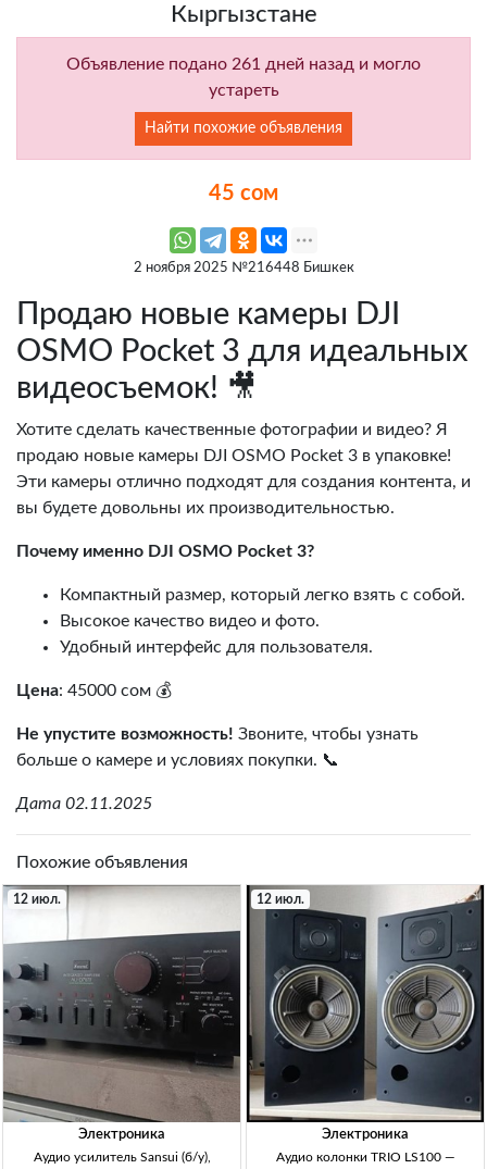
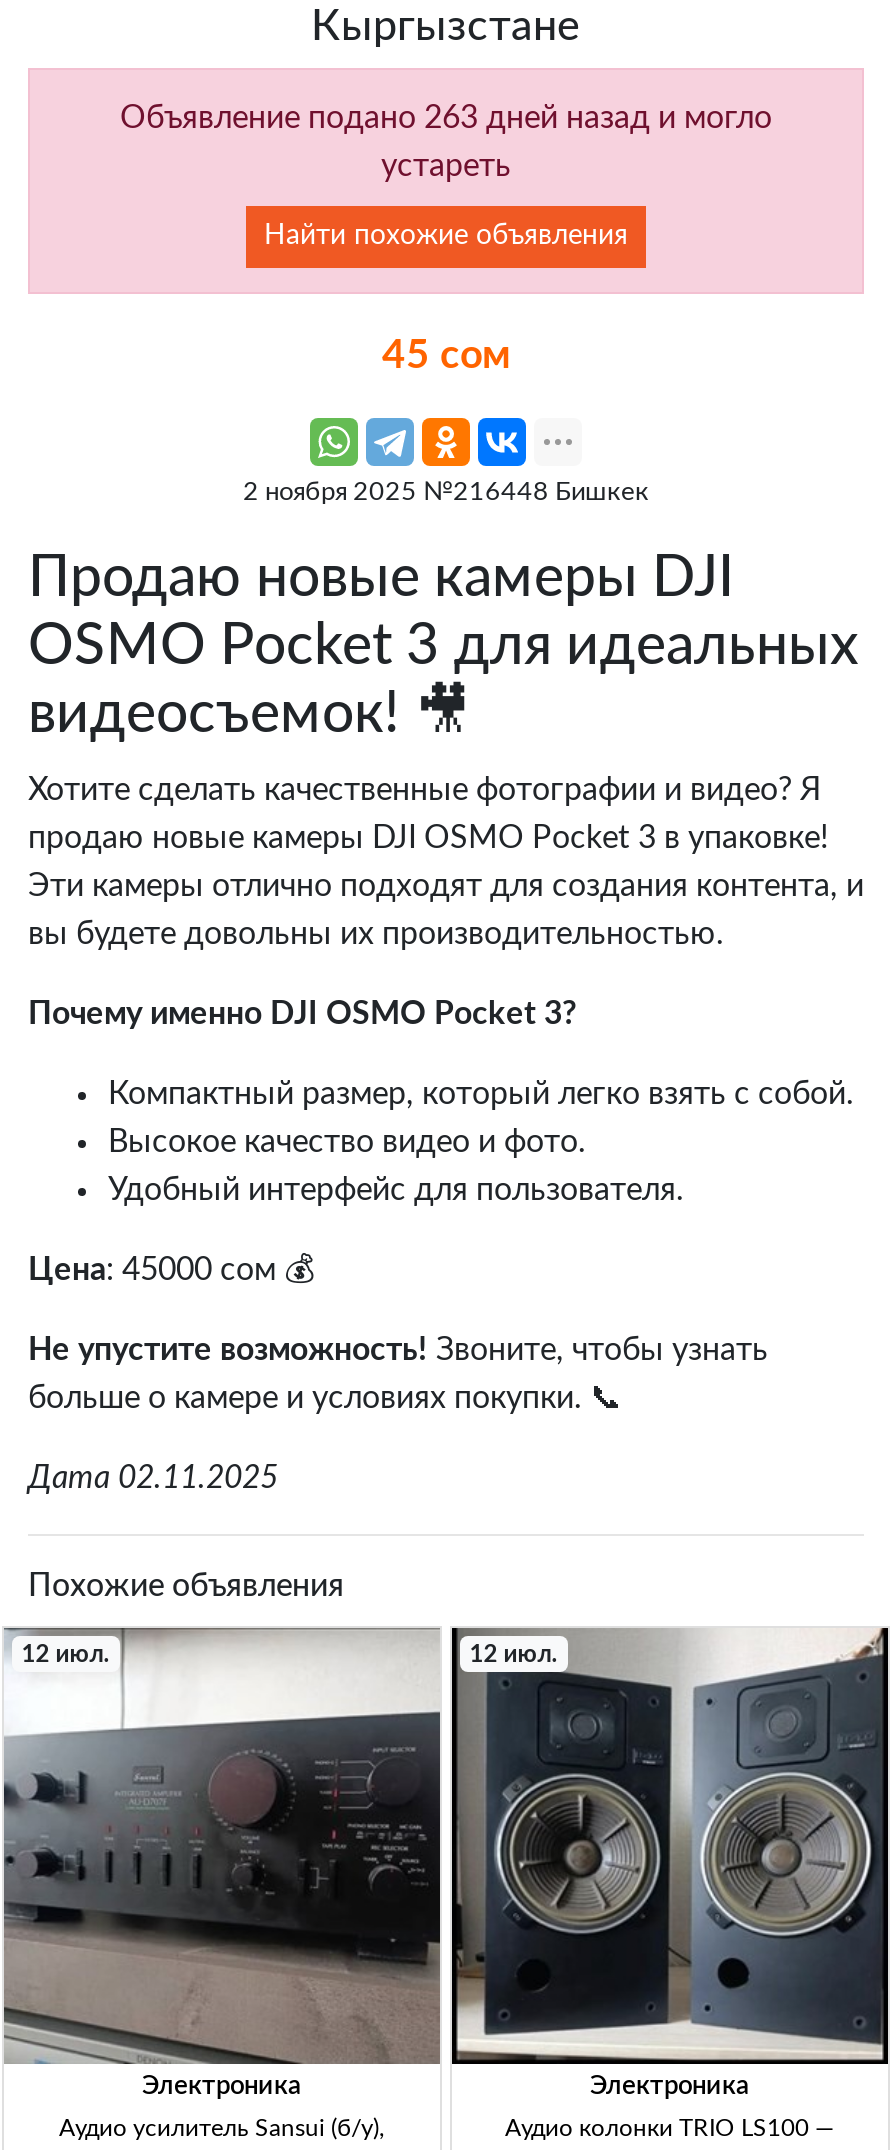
[66,56,421,73] Объявление подано 261 дней назад и могло -> [120,102,772,134] Объявление подано 263 дней назад и могло

